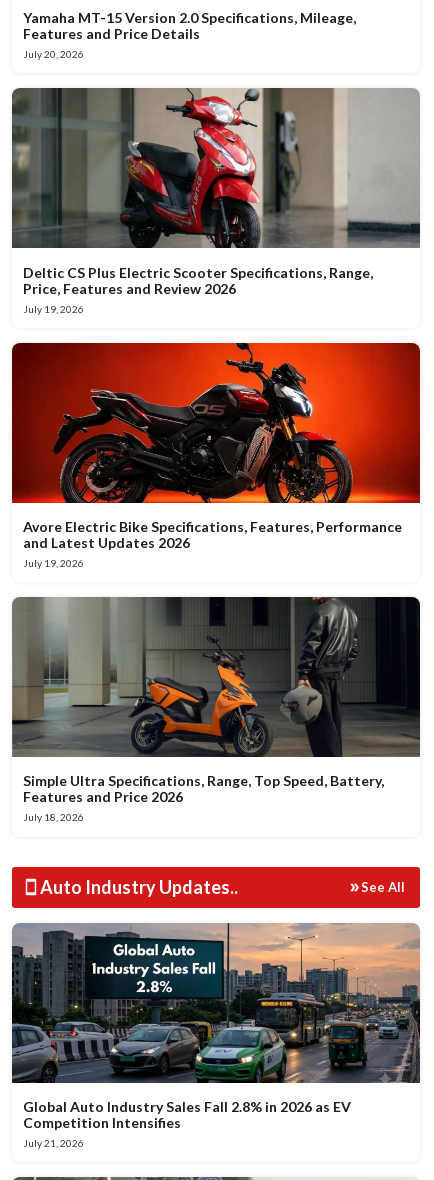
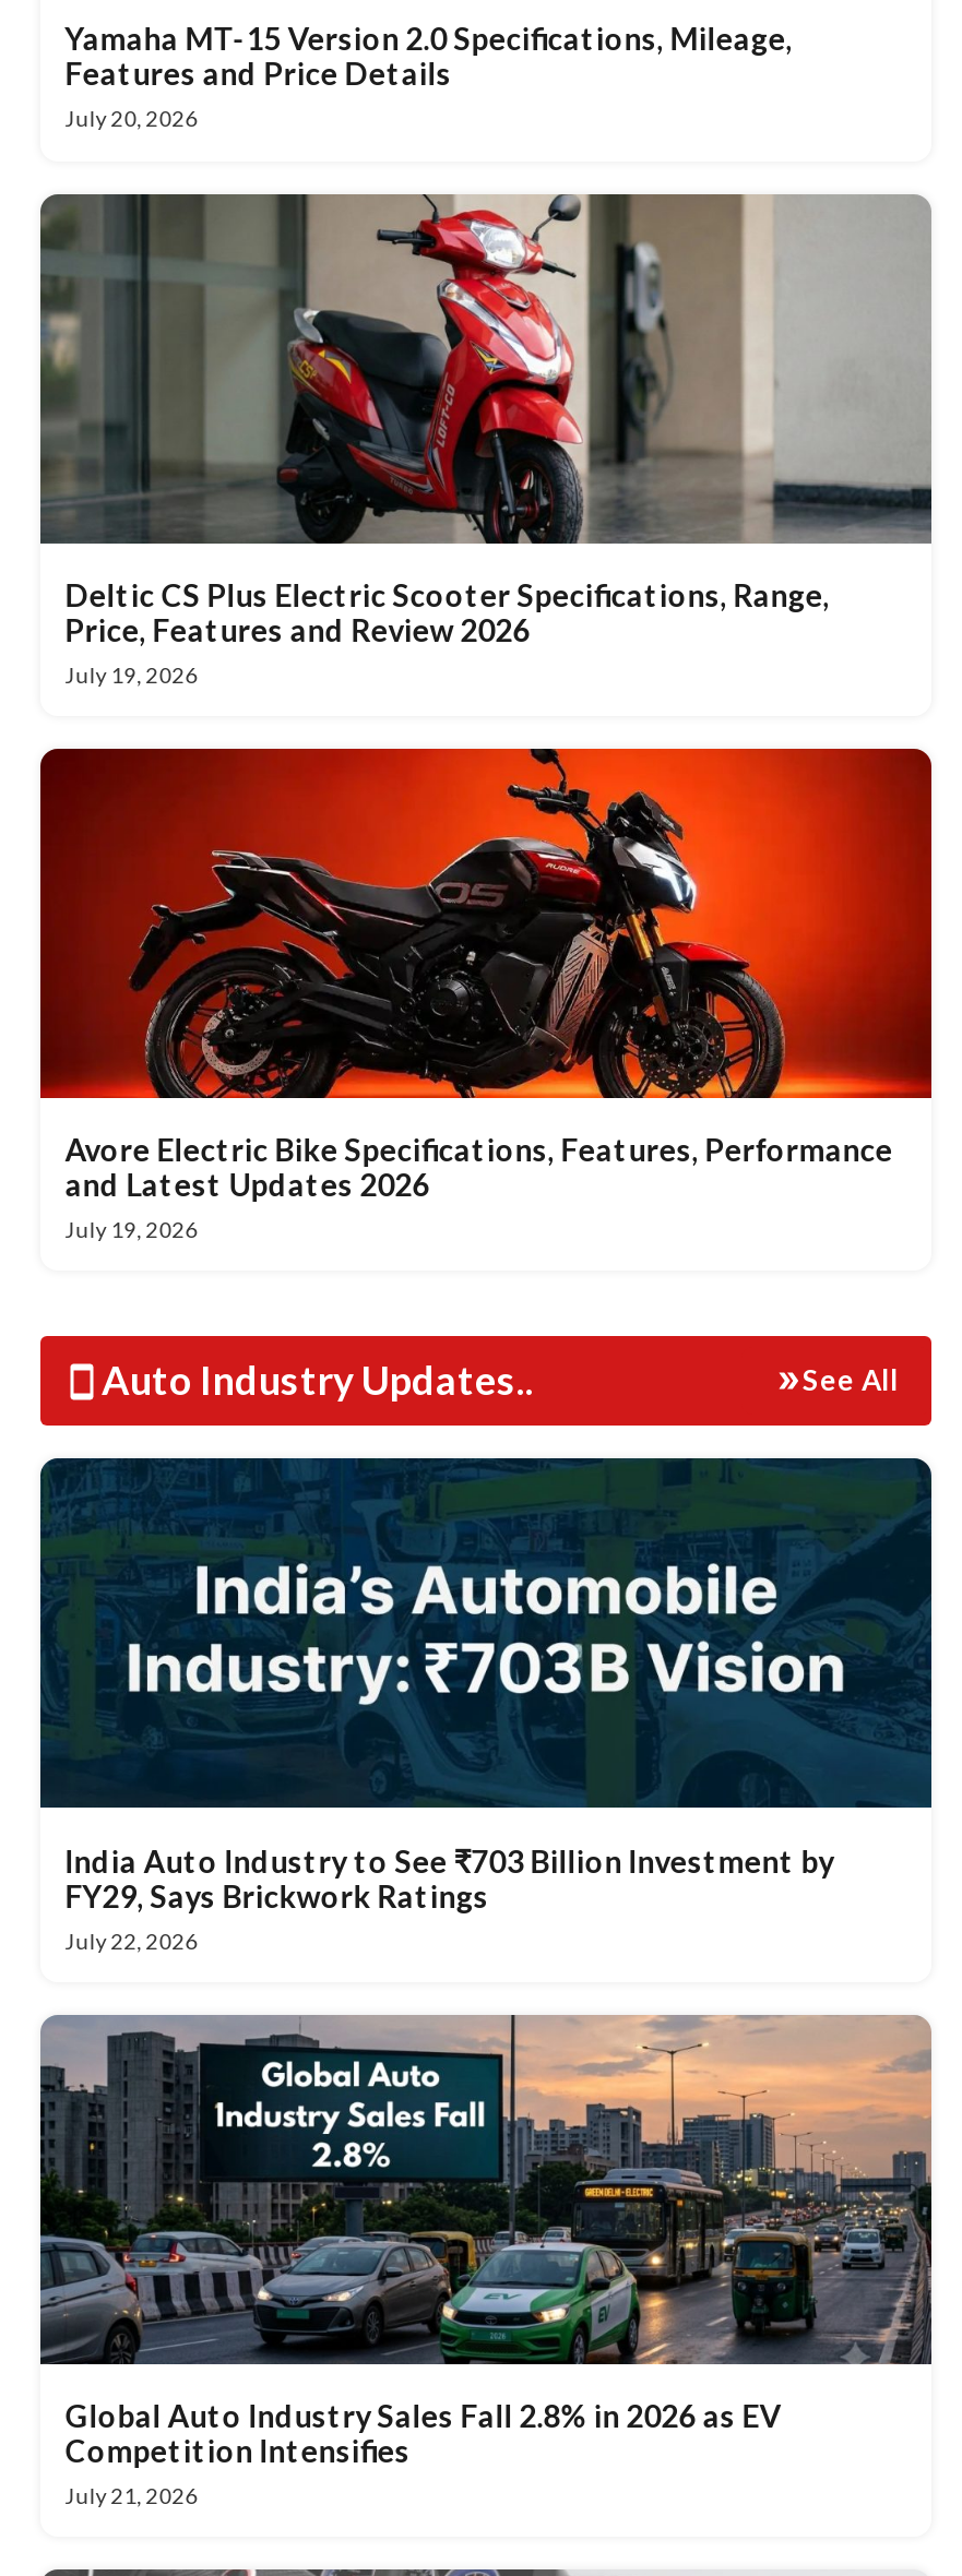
[11,596,421,758] [image] -> [40,1456,934,1810] [image]
[23,772,384,823] Simple Ultra Specifications, Range, Top Speed, Battery, | Features and Price 2026 | July 18, 2026 -> none
moved [40,875,405,897] -> [102,1356,899,1404]: Auto Industry Updates.. | See All
none -> [65,1841,834,1952] India Auto Industry to See ₹703 Billion Investment by | FY29, Says Brickwork Ratings | July 22, 2026

